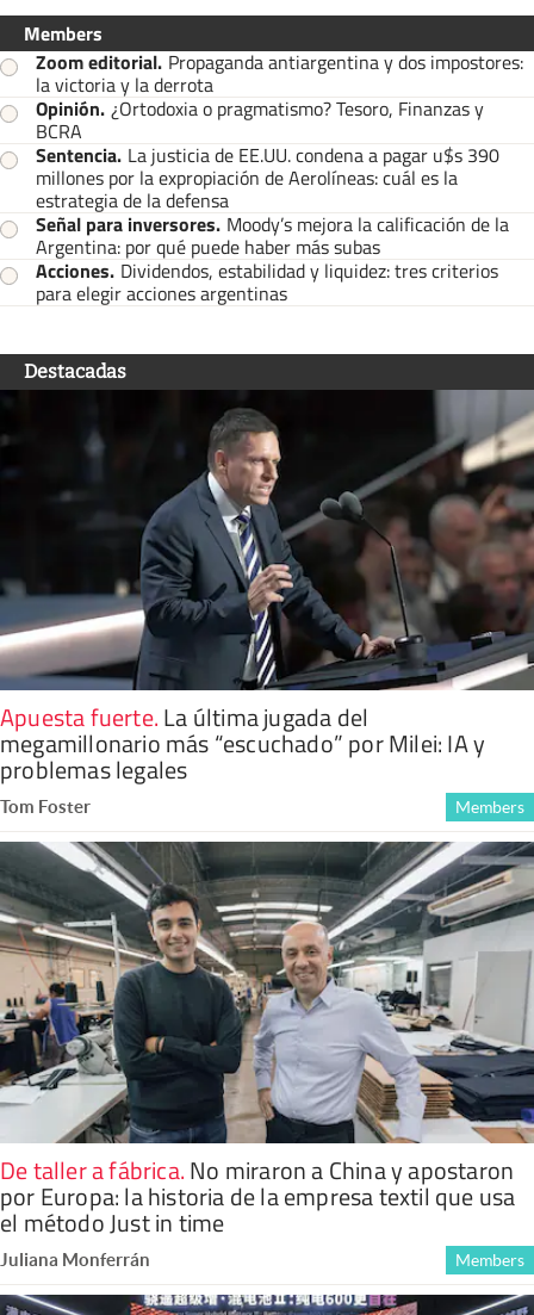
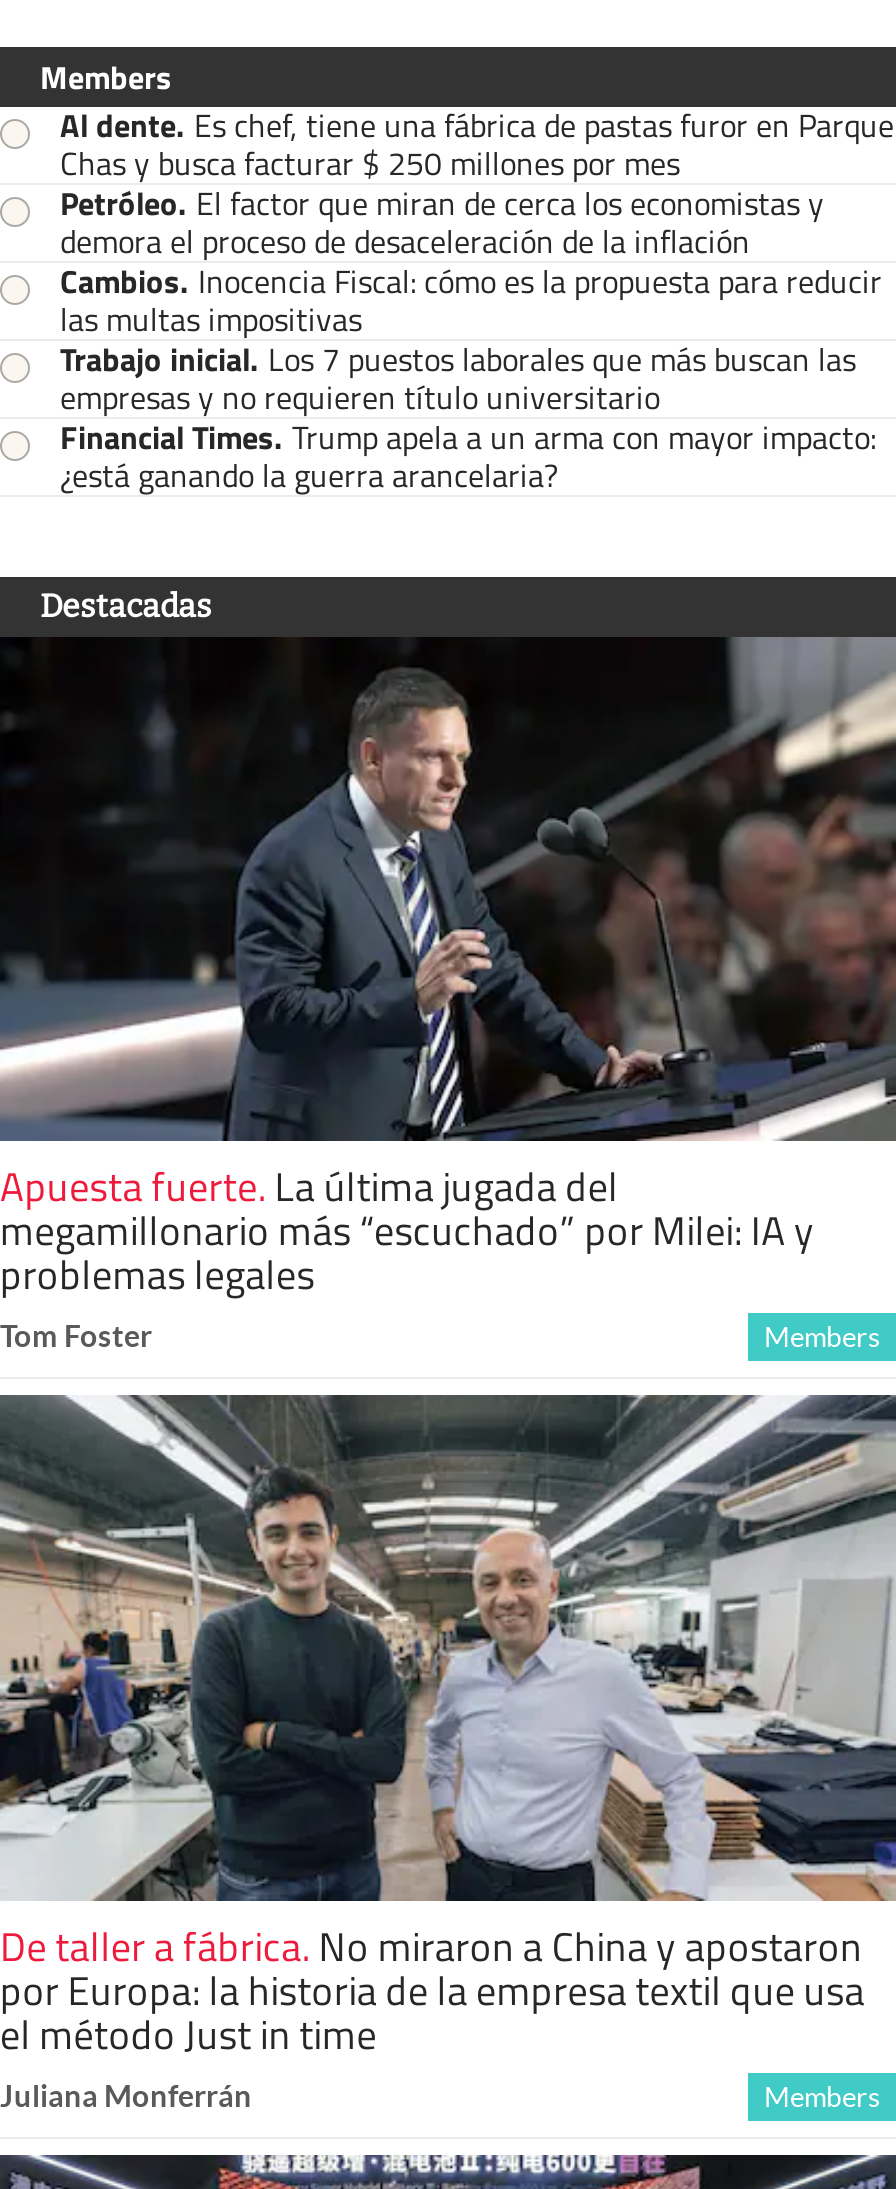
[36,47,523,307] Zoom editorial. Propaganda antiargentina y dos impostores: | la victoria y la derrota | Opinión. ¿Ortodoxia o pragmatismo? Tesoro, Finanzas y | BCRA | Sentencia. La justicia de EE.UU. condena a pagar u$s 390 | millones por la expropiación de Aerolíneas: cuál es la | estrategia de la defensa | Señal para inversores. Moody’s mejora la calificación de la | Argentina: por qué puede haber más subas | Acciones. Dividendos, estabilidad y liquidez: tres criterios | para elegir acciones argentinas -> [60,101,894,499] Al dente. Es chef, tiene una fábrica de pastas furor en Parque | Chas y busca facturar $ 250 millones por mes | Petróleo. El factor que miran de cerca los economistas y | demora el proceso de desaceleración de la inflación | Cambios. Inocencia Fiscal: cómo es la propuesta para reducir | las multas impositivas | Trabajo inicial. Los 7 puestos laborales que más buscan las | empresas y no requieren título universitario | Financial Times. Trump apela a un arma con mayor impacto: | ¿está ganando la guerra arancelaria?

